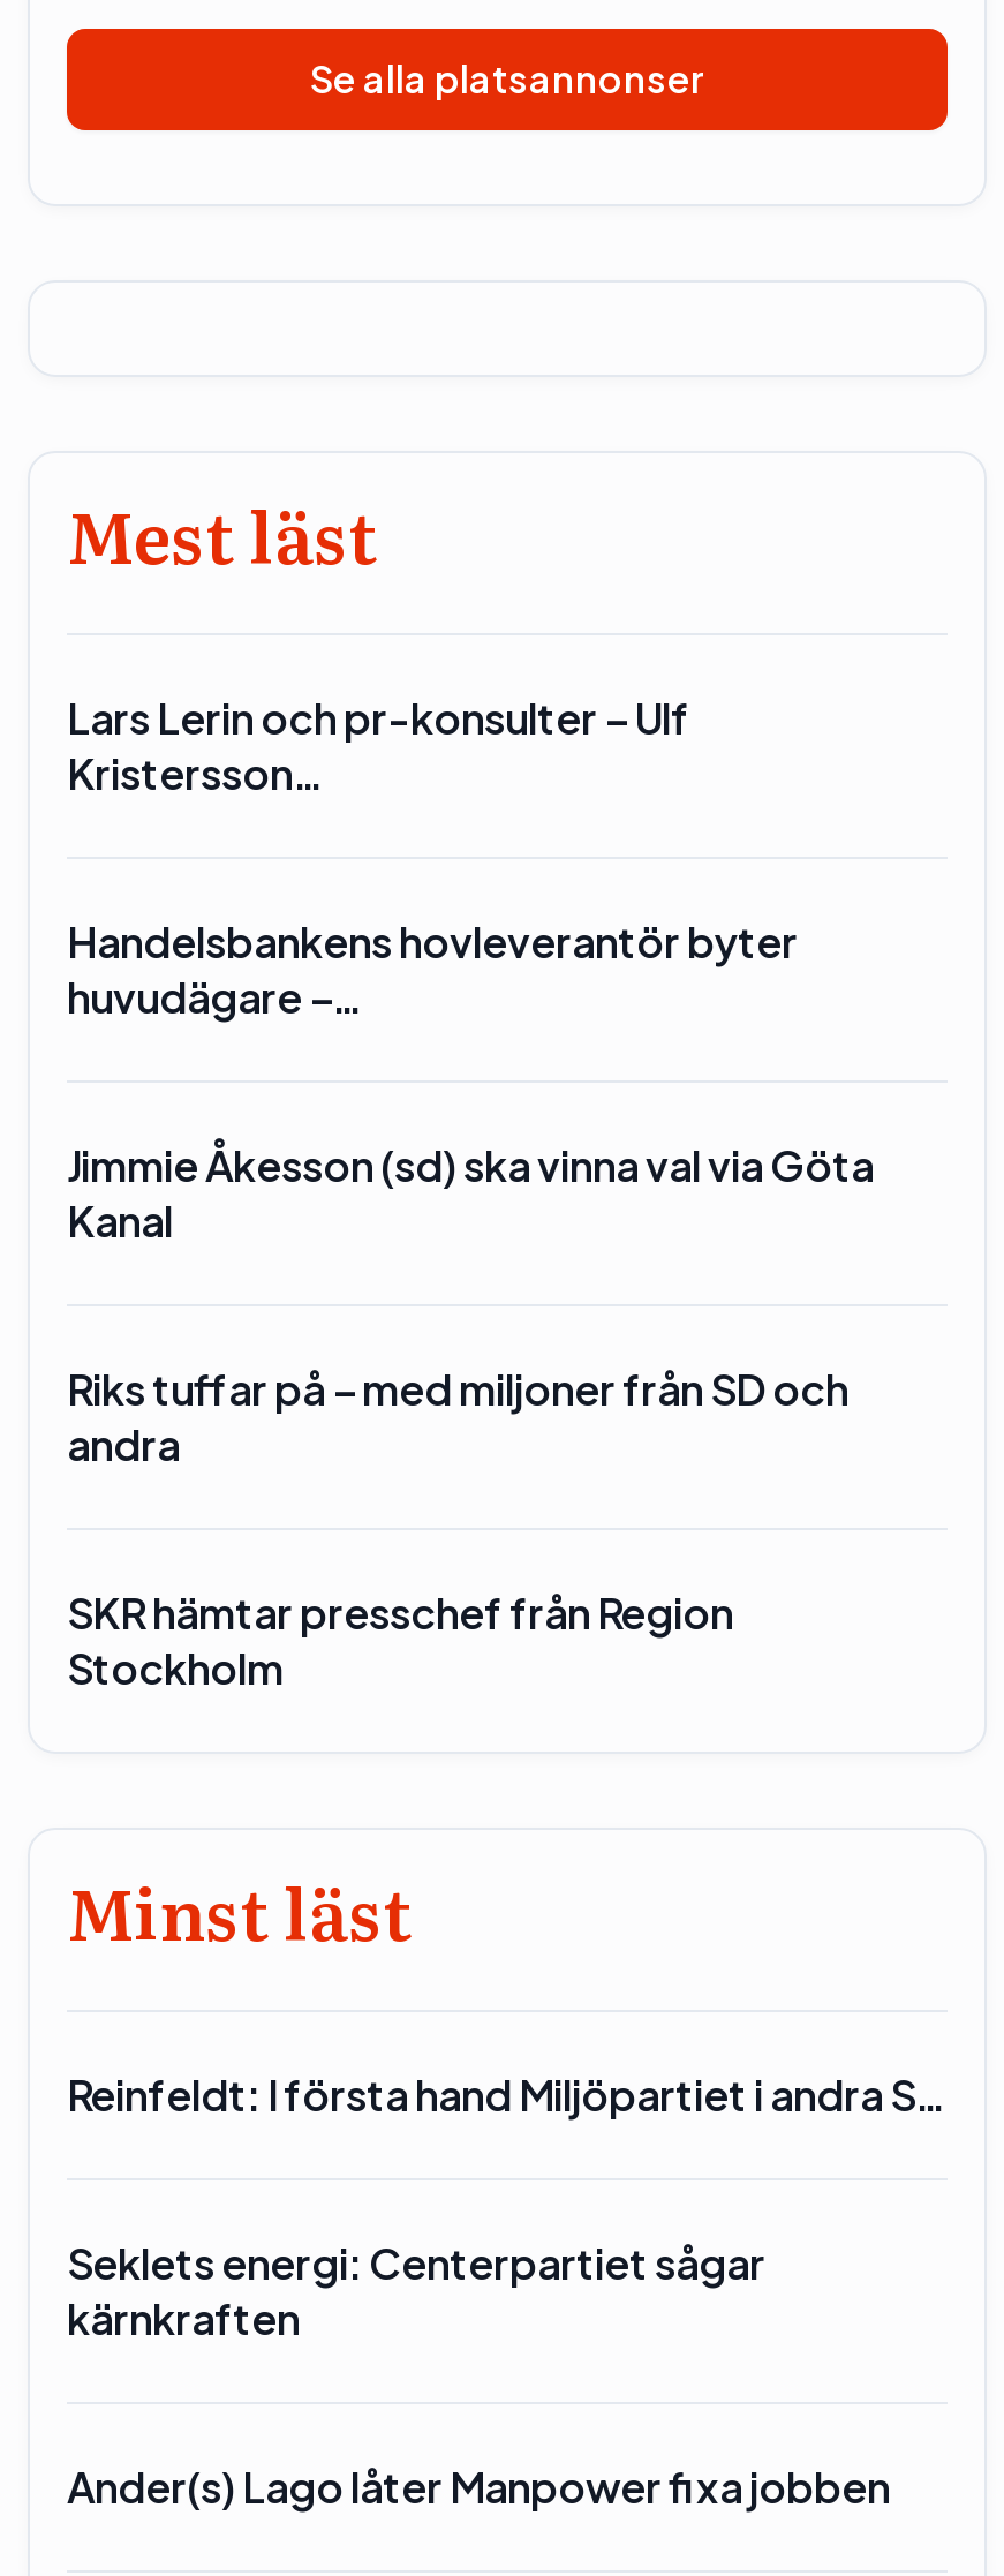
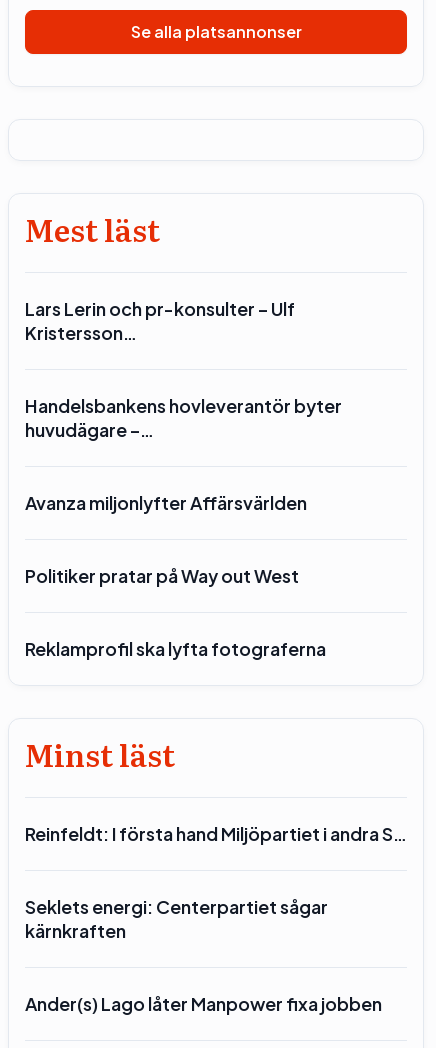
[67,1138,874,1246] Jimmie Åkesson (sd) ska vinna val via Göta | Kanal -> [25,491,307,514] Avanza miljonlyfter Affärsvärlden
[67,1362,848,1470] Riks tuffar på – med miljoner från SD och | andra -> [25,564,299,587] Politiker pratar på Way out West
[67,1585,733,1694] SKR hämtar presschef från Region | Stockholm -> [25,637,326,660] Reklamprofil ska lyfta fotograferna

